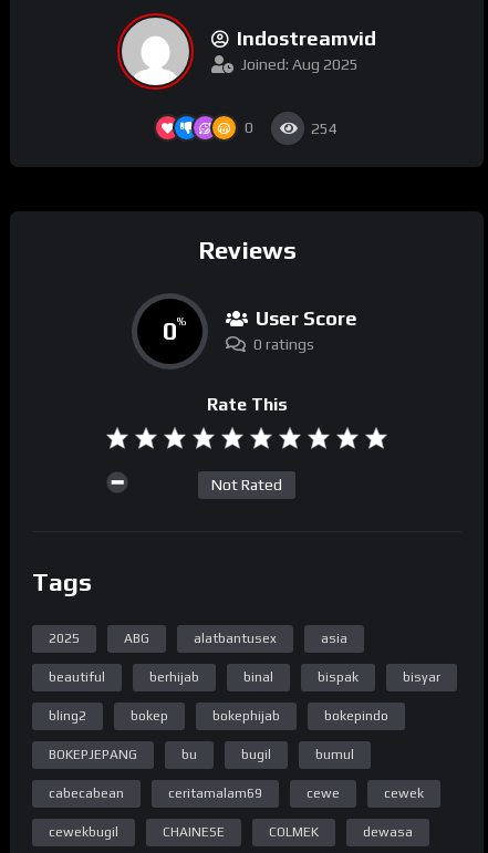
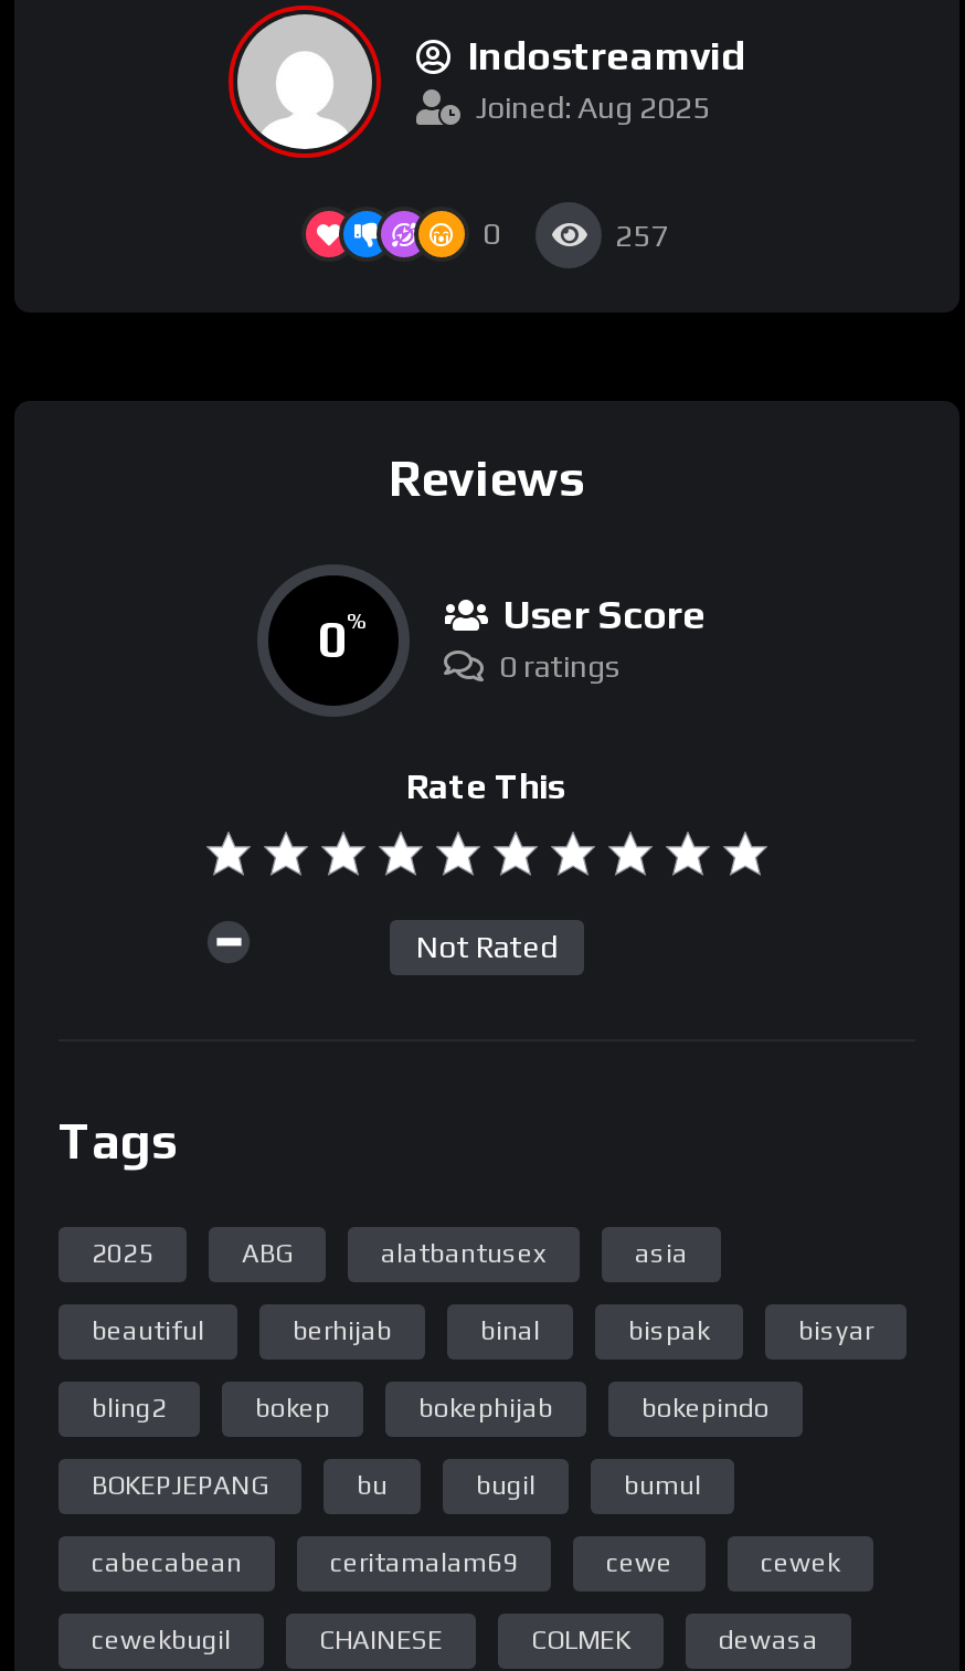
[311,119,338,137] 254 -> [615,217,668,252] 257

